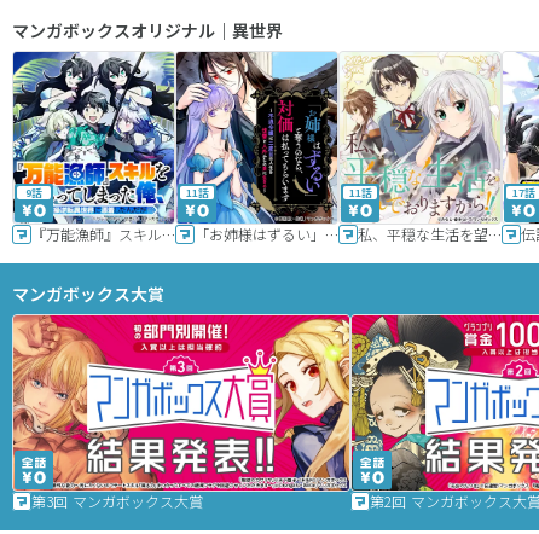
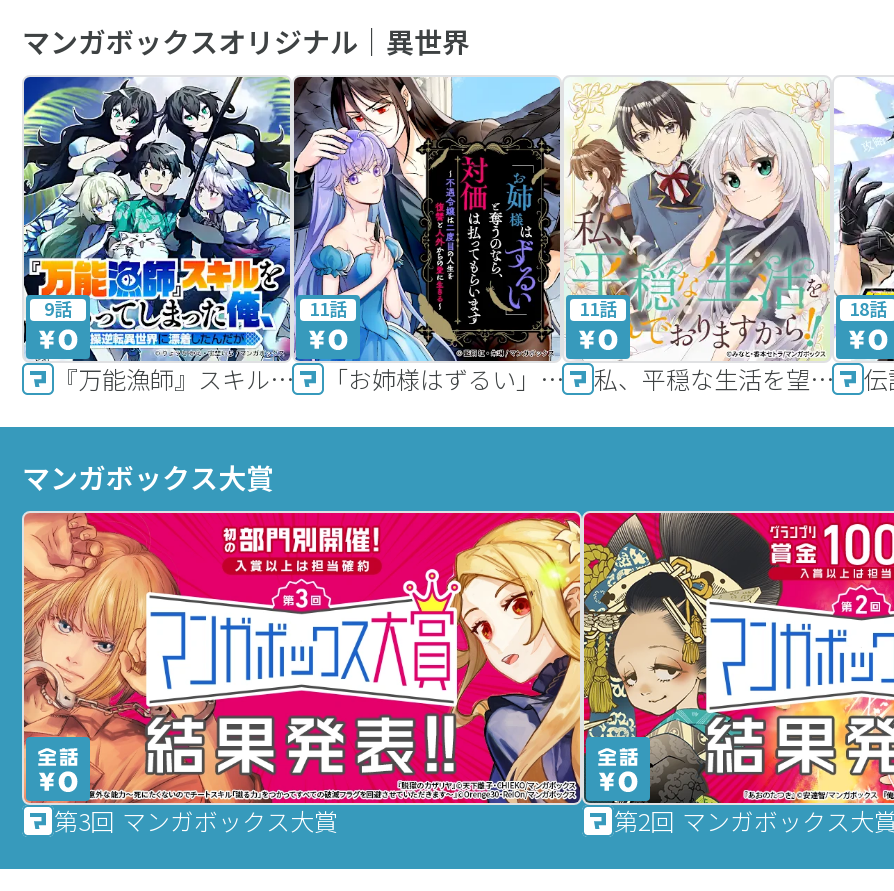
[512,184,535,200] 17話 -> [849,296,887,322] 18話

